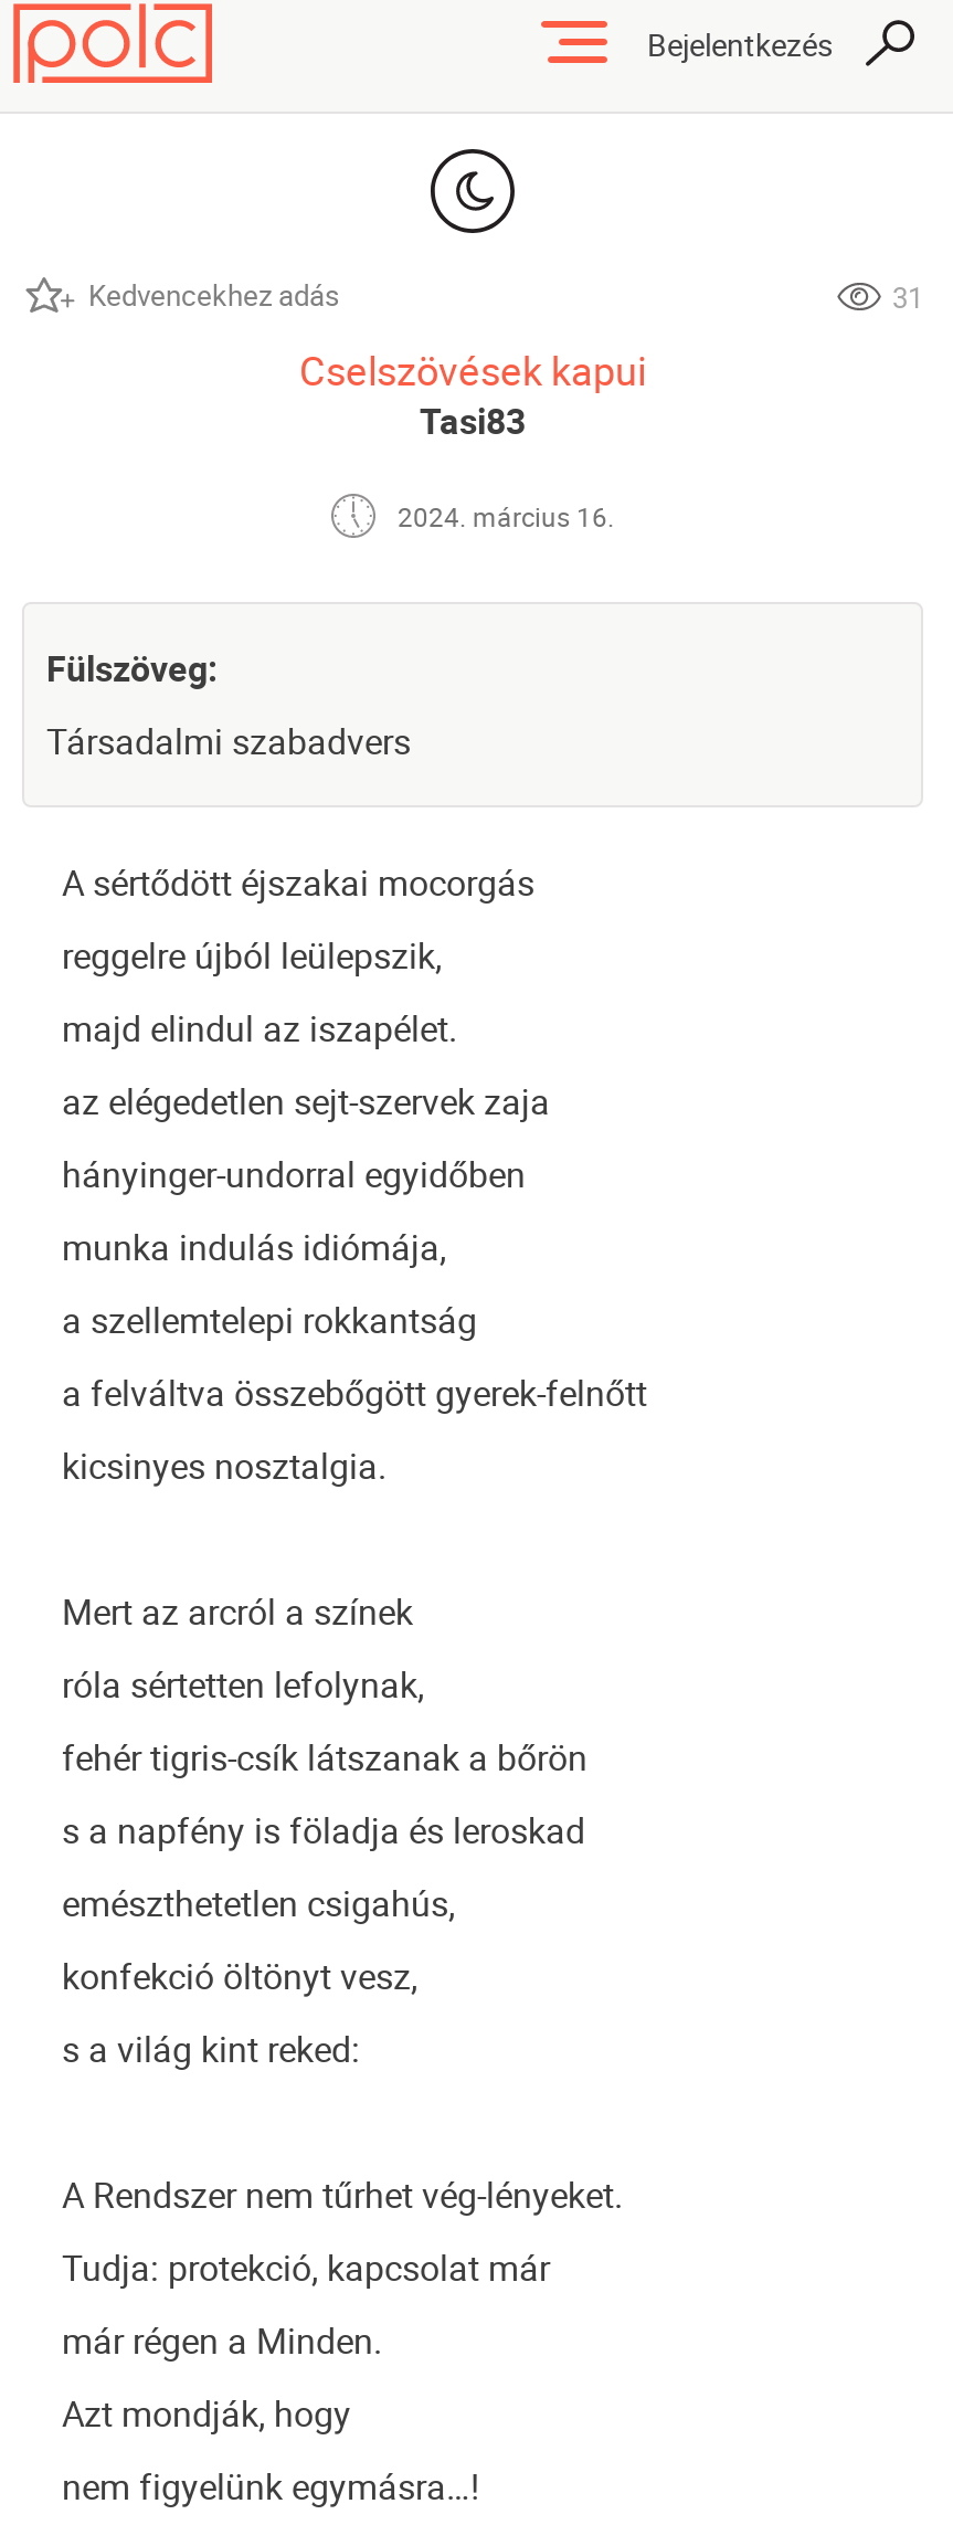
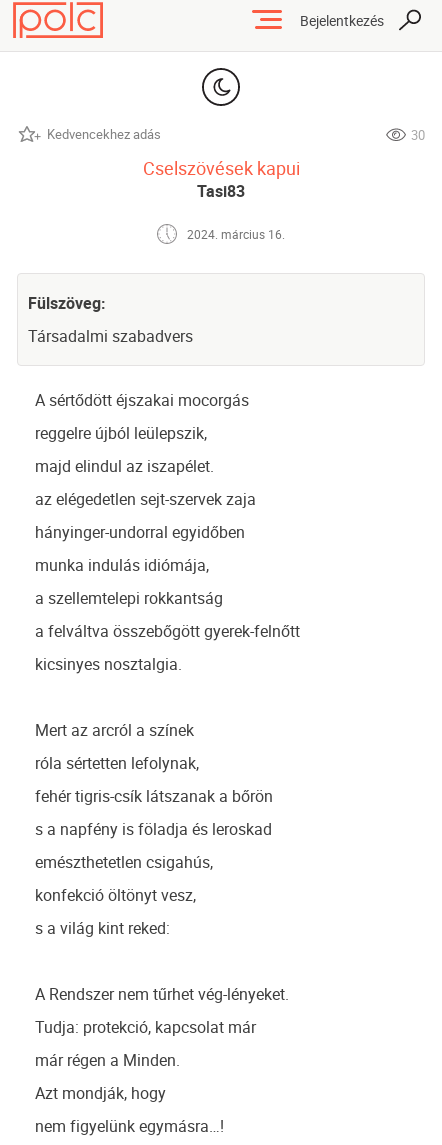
[892,277,923,317] 31 -> [411,126,425,144] 30

